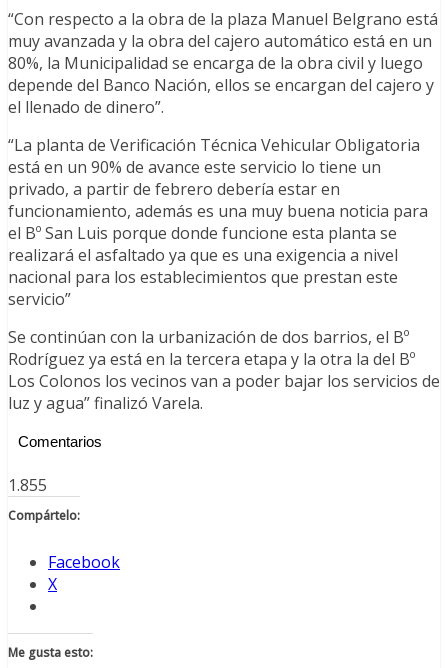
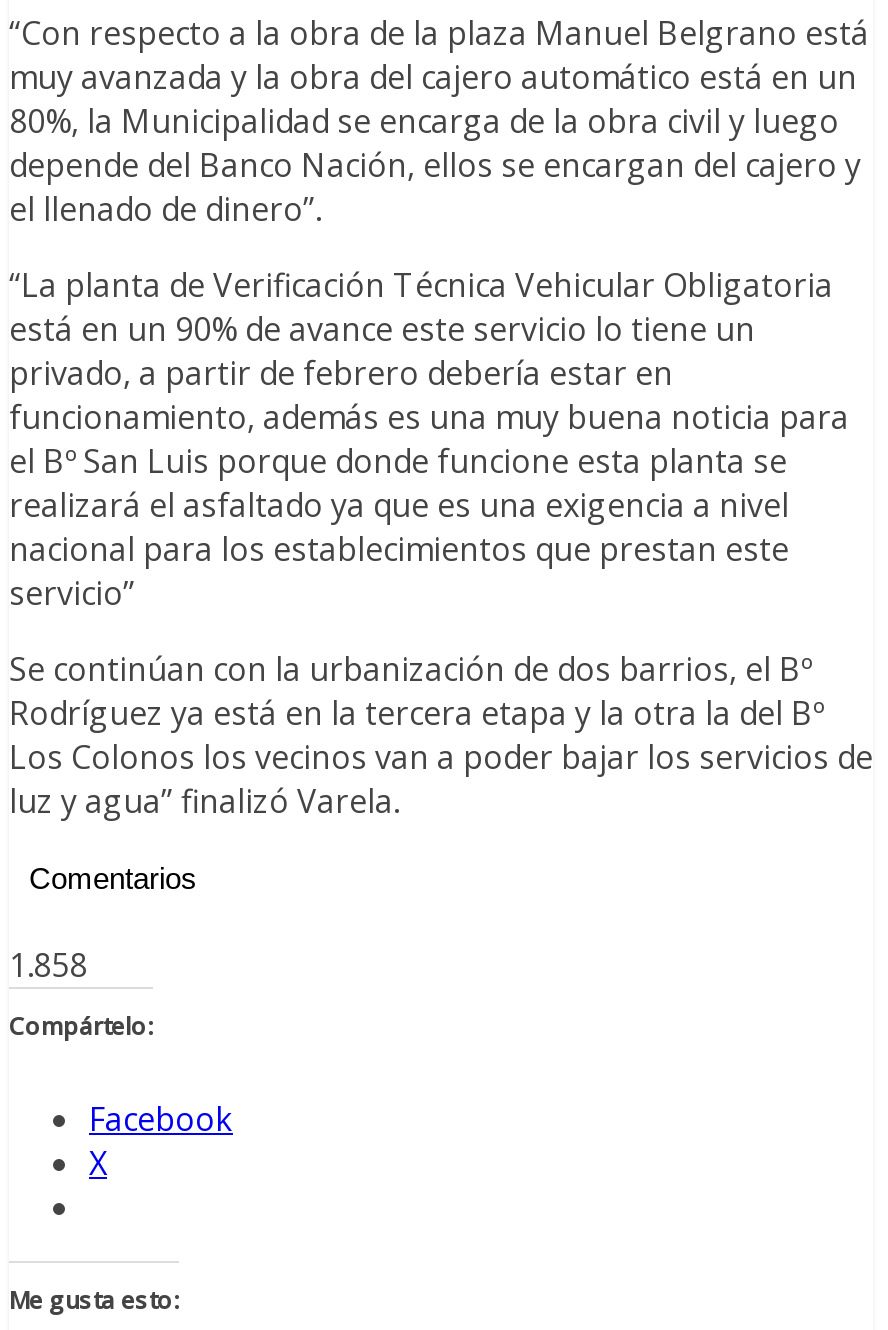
[8,474,47,496] 1.855 -> [9,943,87,987] 1.858

